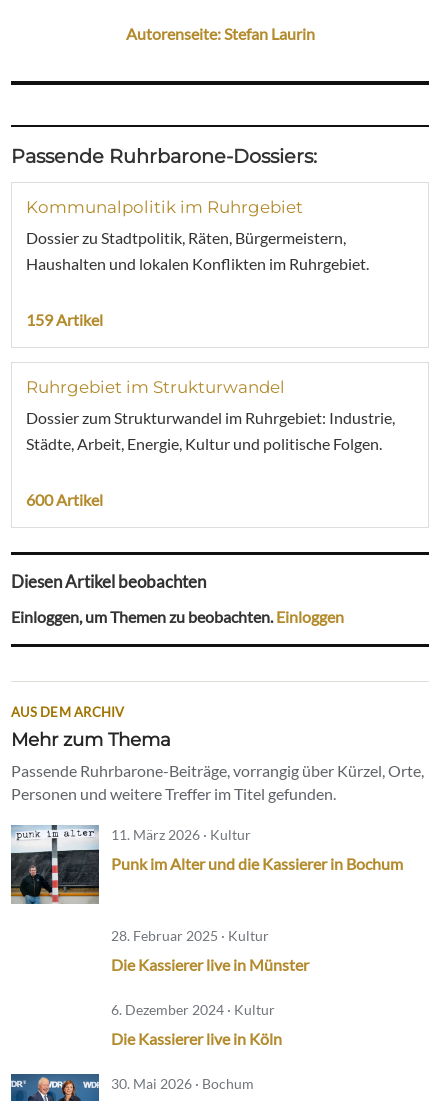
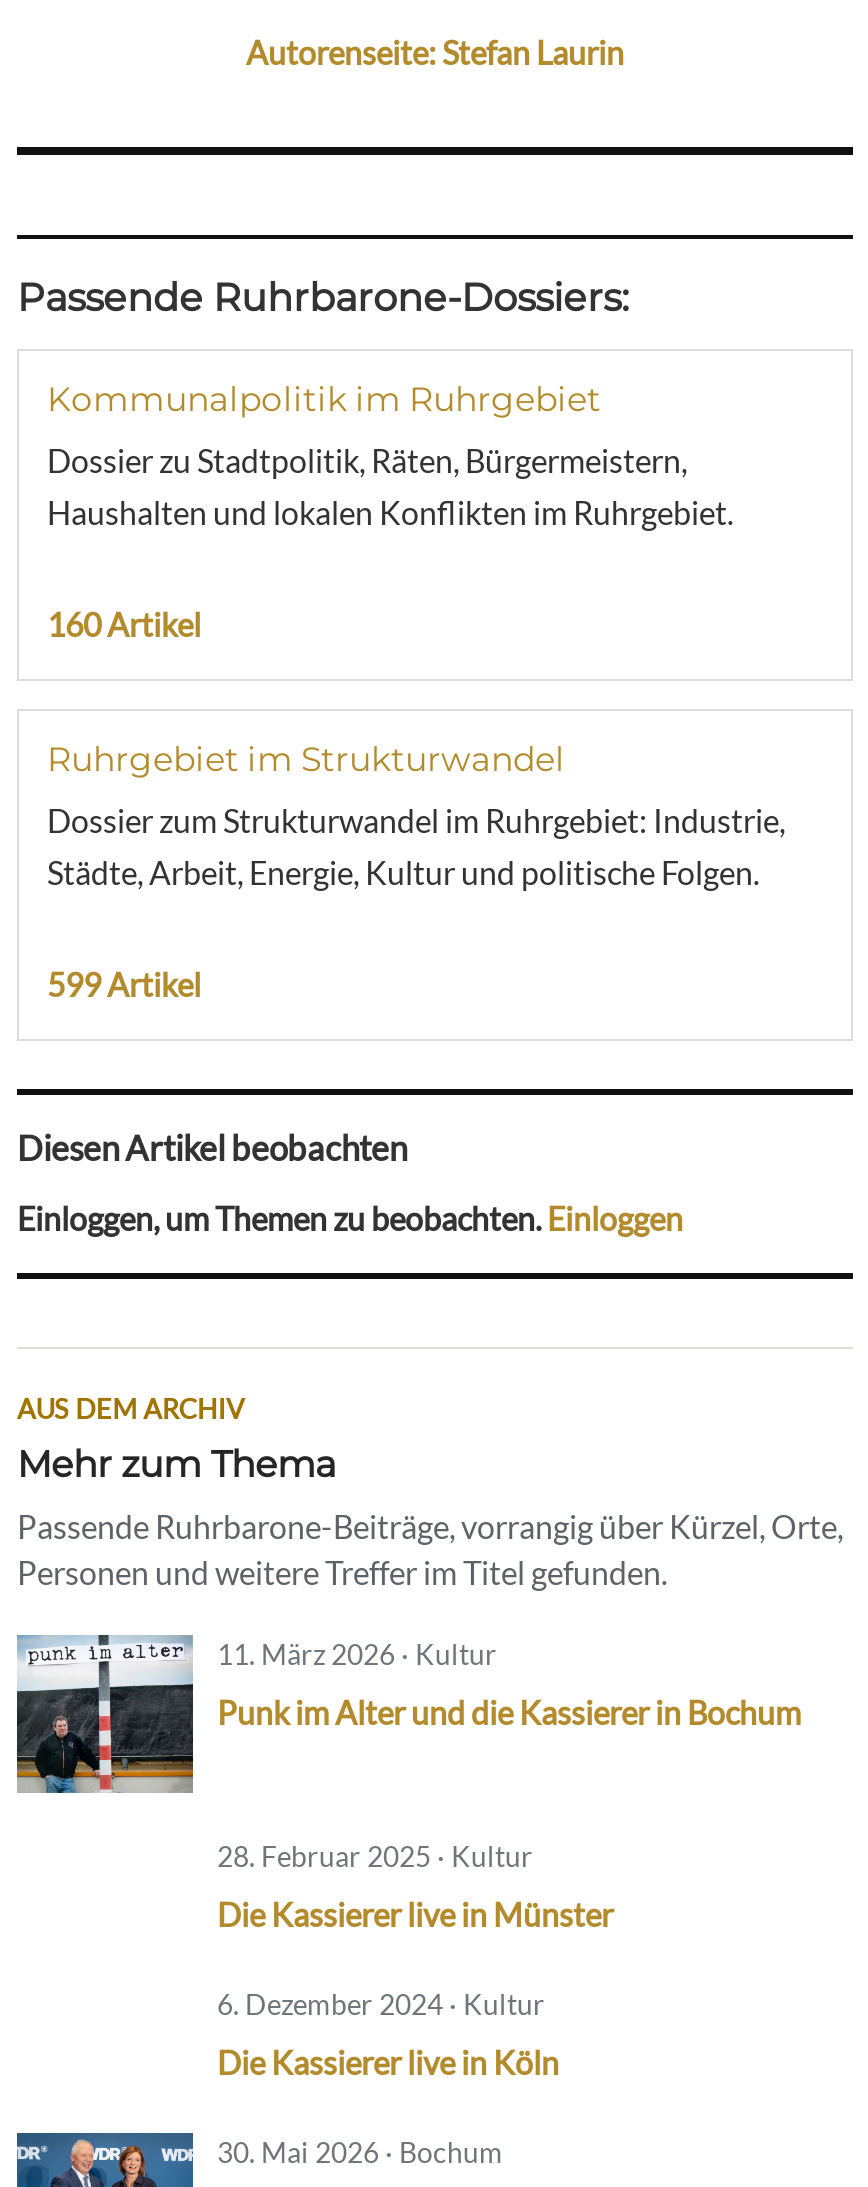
[26,310,103,329] 159 Artikel -> [47,606,201,644] 160 Artikel
[26,490,103,509] 600 Artikel -> [47,966,201,1004] 599 Artikel

